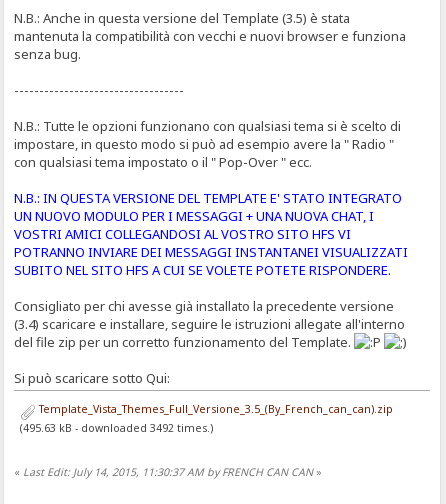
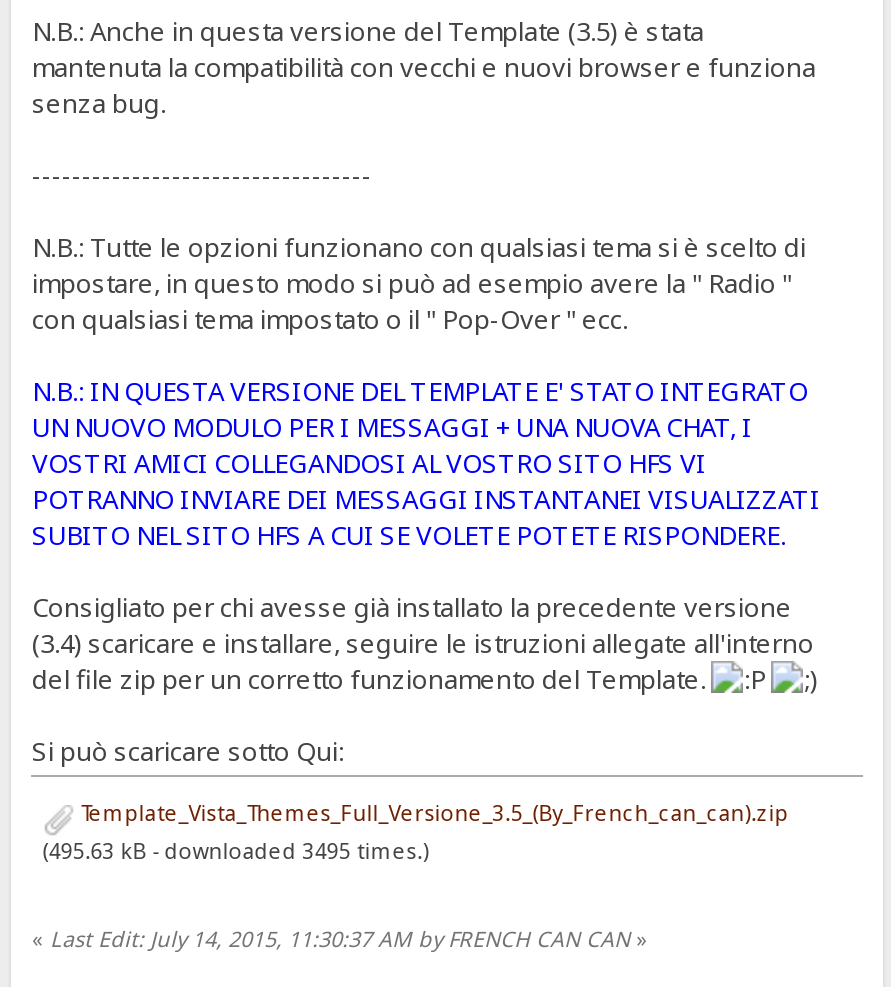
[20,421,213,435] (495.63 kB - downloaded 3492 times.) -> [43,837,429,865] (495.63 kB - downloaded 3495 times.)

